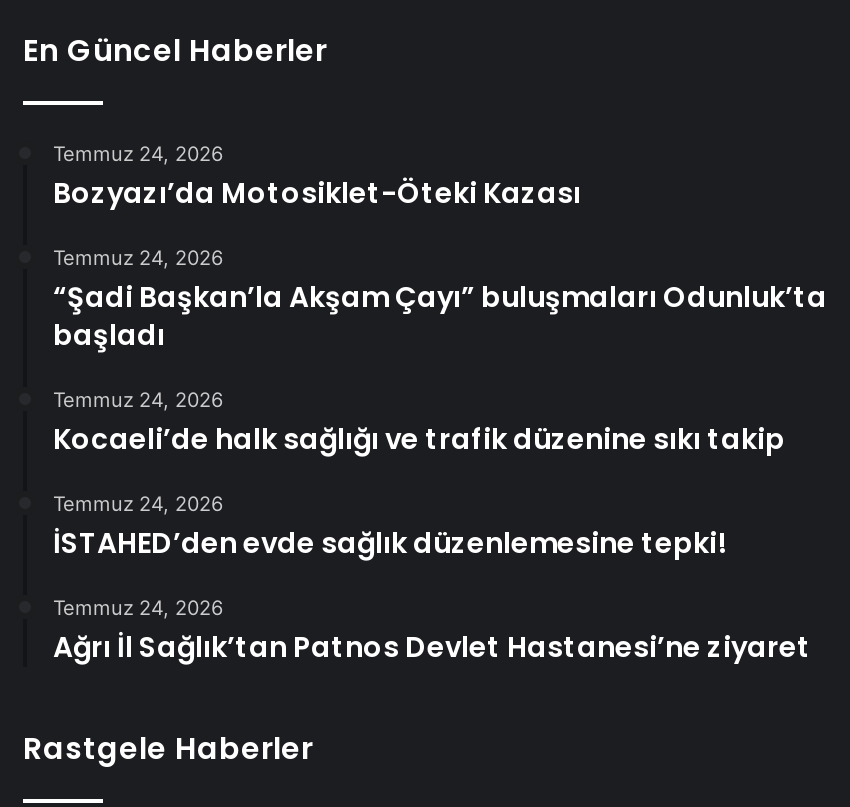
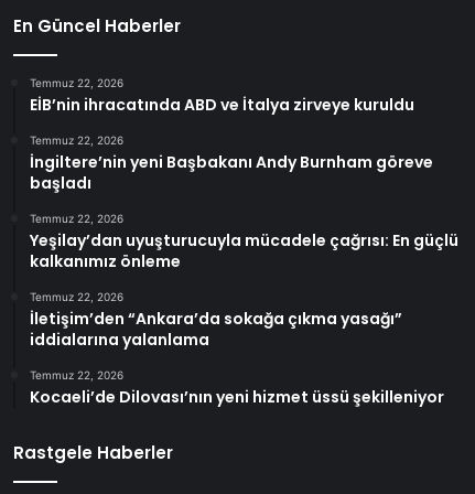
[53,140,581,212] Temmuz 24, 2026 | Bozyazı’da Motosiklet-Öteki Kazası -> [30,76,414,115] Temmuz 22, 2026 | EİB’nin ihracatında ABD ve İtalya zirveye kuruldu
[53,244,827,316] Temmuz 24, 2026 | “Şadi Başkan’la Akşam Çayı” buluşmaları Odunluk’ta -> [30,133,433,173] Temmuz 22, 2026 | İngiltere’nin yeni Başbakanı Andy Burnham göreve
[53,386,785,458] Temmuz 24, 2026 | Kocaeli’de halk sağlığı ve trafik düzenine sıkı takip -> [30,211,458,272] Temmuz 22, 2026 | Yeşilay’dan uyuşturucuyla mücadele çağrısı: En güçlü | kalkanımız önleme
[53,490,725,562] Temmuz 24, 2026 | İSTAHED’den evde sağlık düzenlemesine tepki! -> [30,289,402,350] Temmuz 22, 2026 | İletişim’den “Ankara’da sokağa çıkma yasağı” | iddialarına yalanlama
[53,594,811,666] Temmuz 24, 2026 | Ağrı İl Sağlık’tan Patnos Devlet Hastanesi’ne ziyaret -> [30,368,444,407] Temmuz 22, 2026 | Kocaeli’de Dilovası’nın yeni hizmet üssü şekilleniyor

